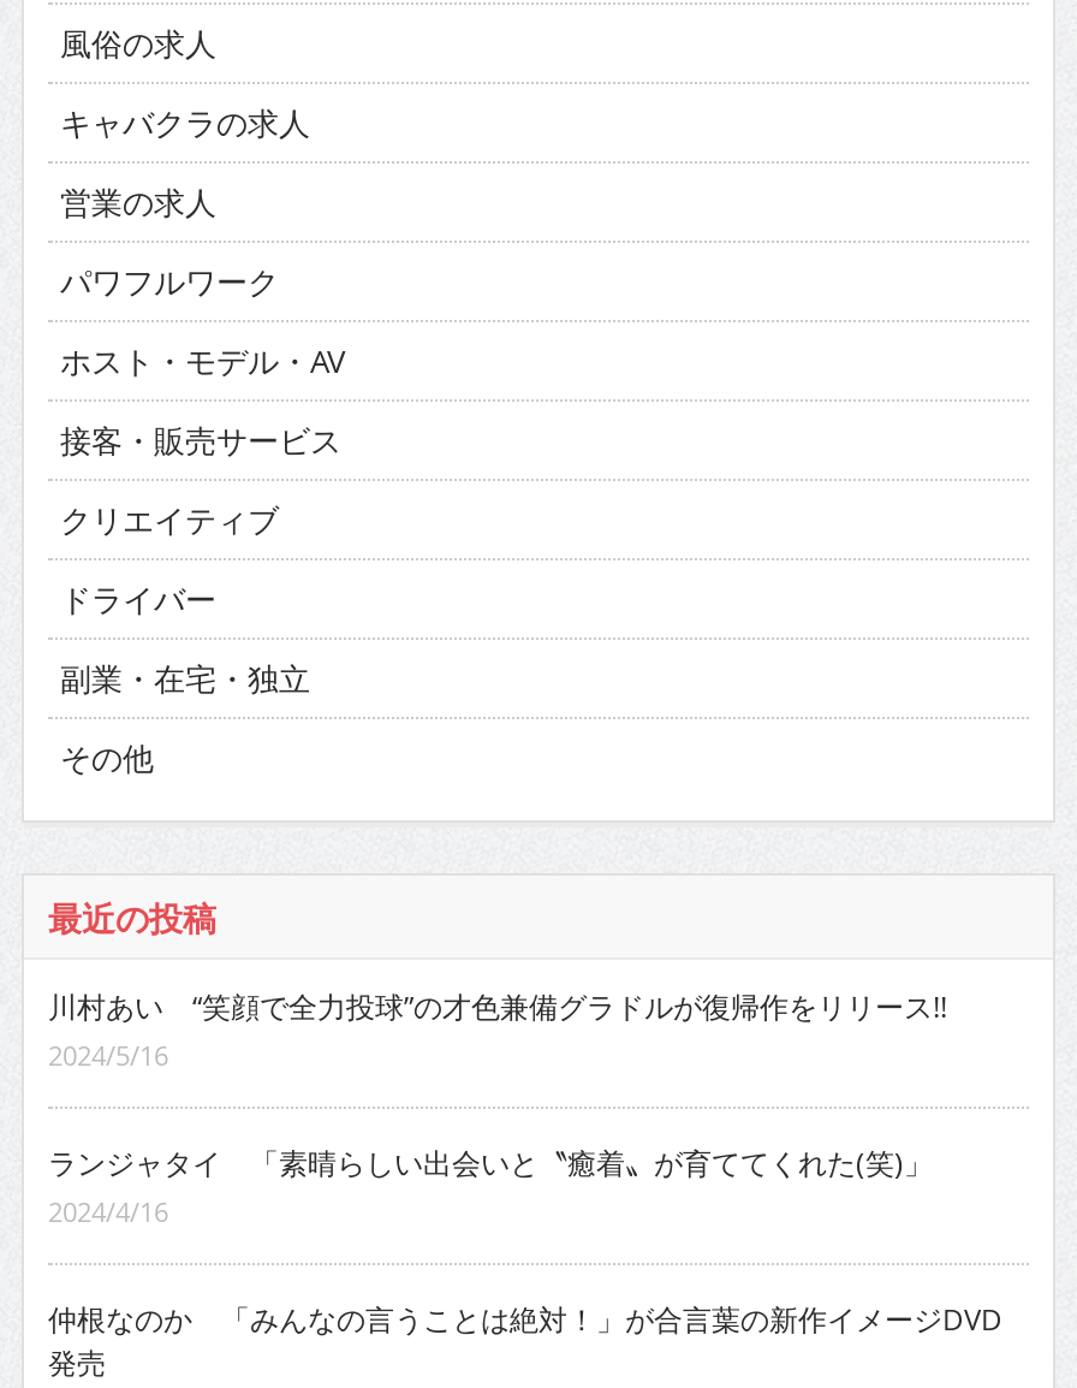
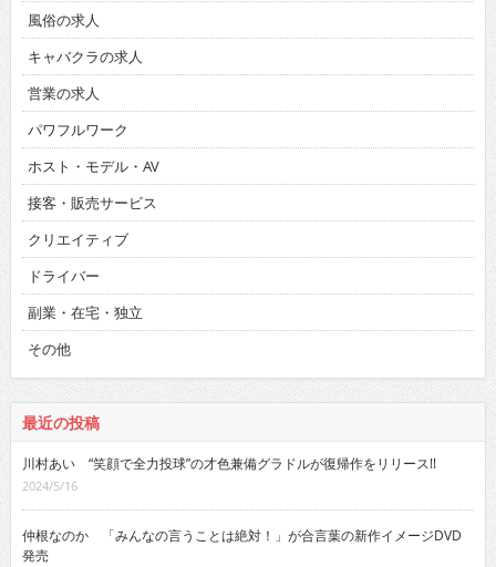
[48,1142,933,1229] ランジャタイ 「素晴らしい出会いと〝癒着〟が育ててくれた(笑)」 | 2024/4/16 -> none

